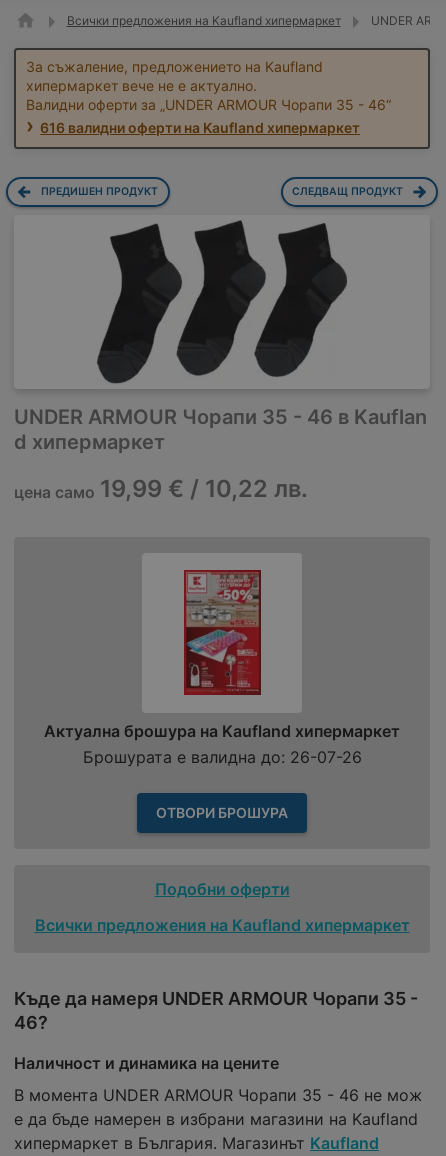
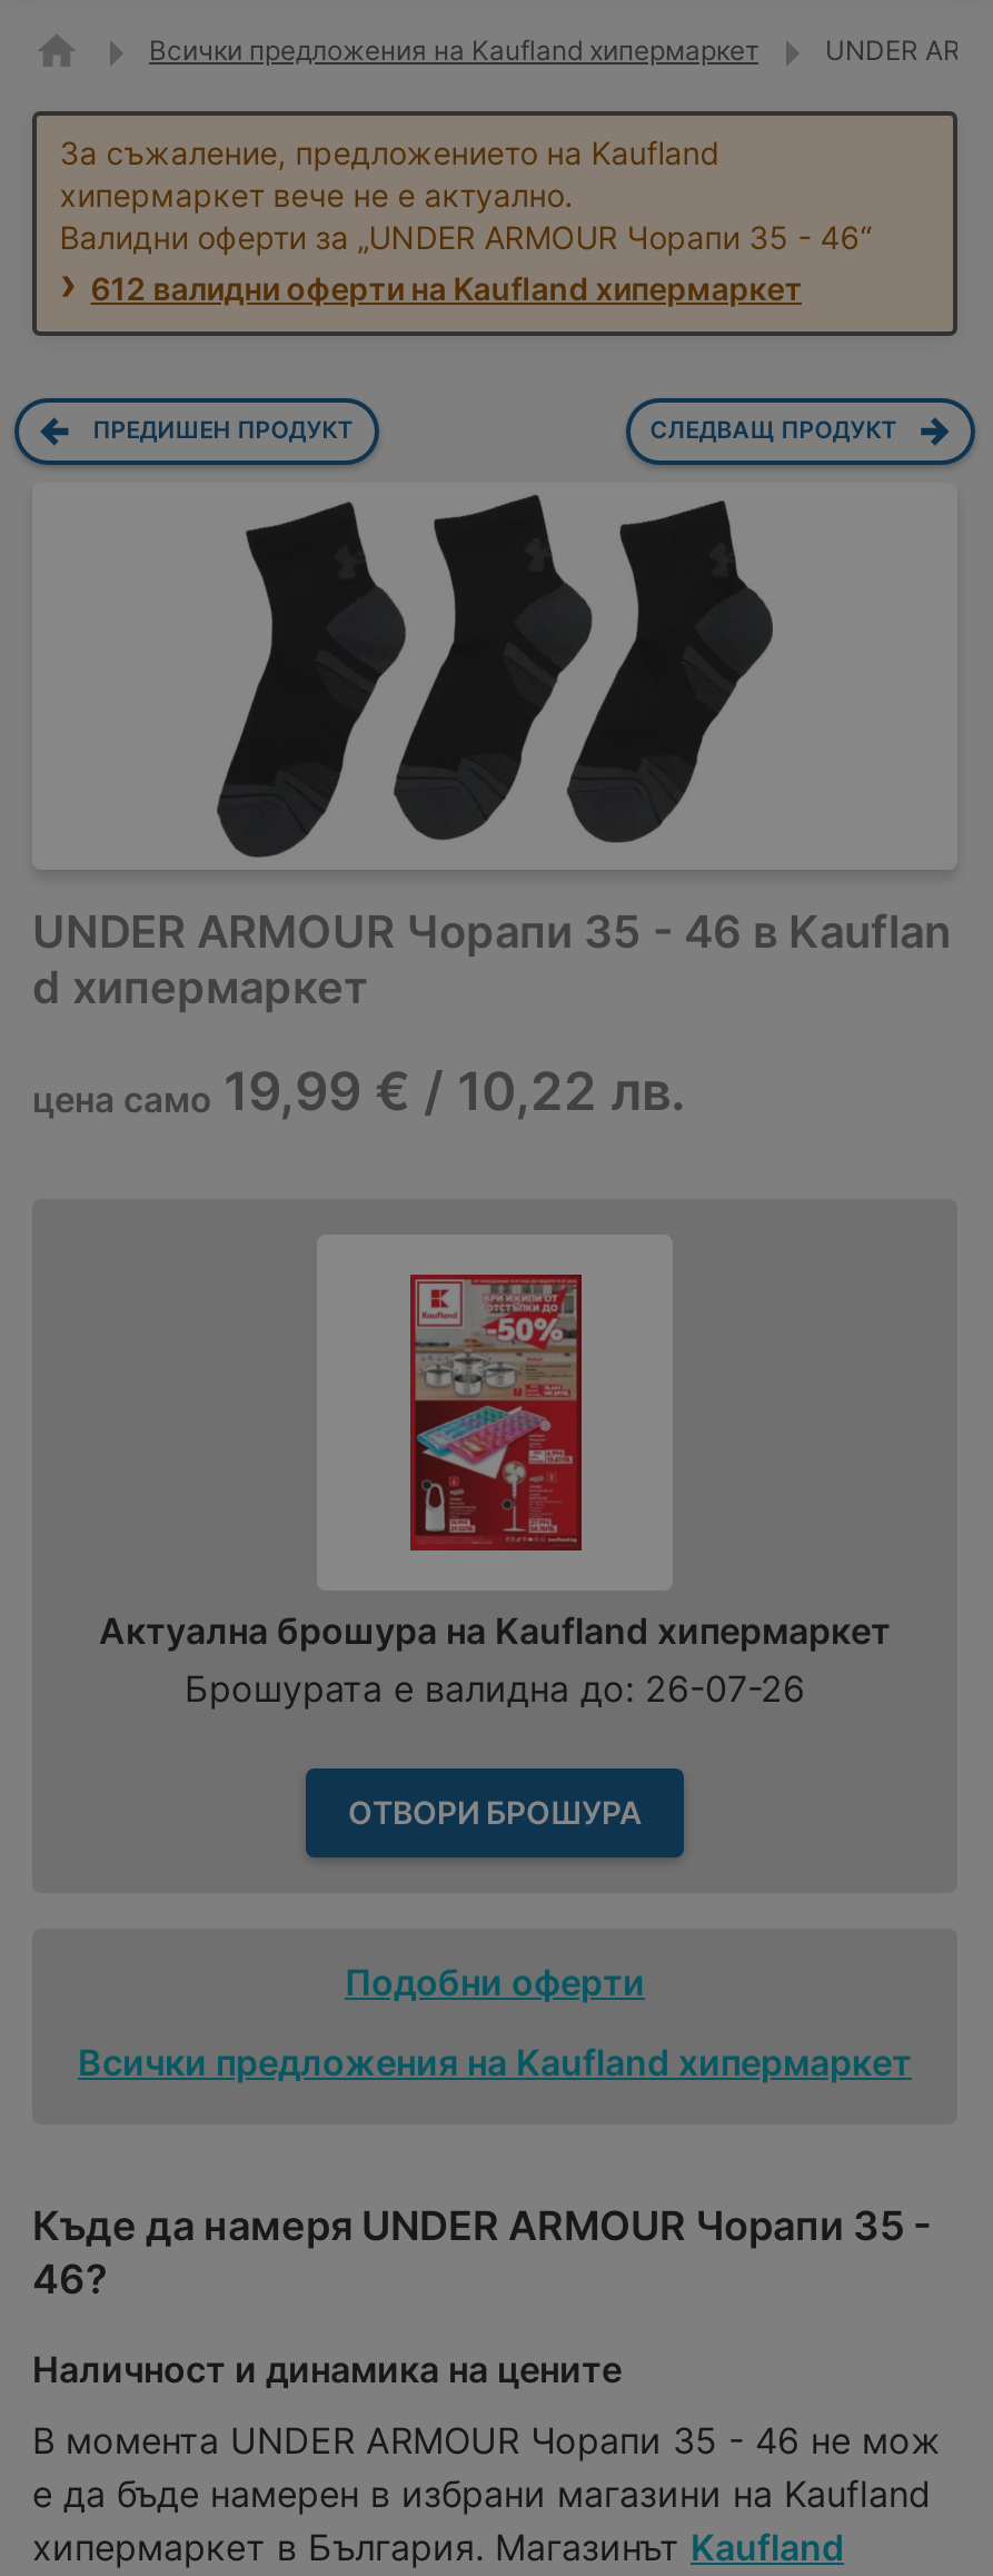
[40,118,360,135] 616 валидни оферти на Kaufland хипермаркет -> [91,268,802,306] 612 валидни оферти на Kaufland хипермаркет

